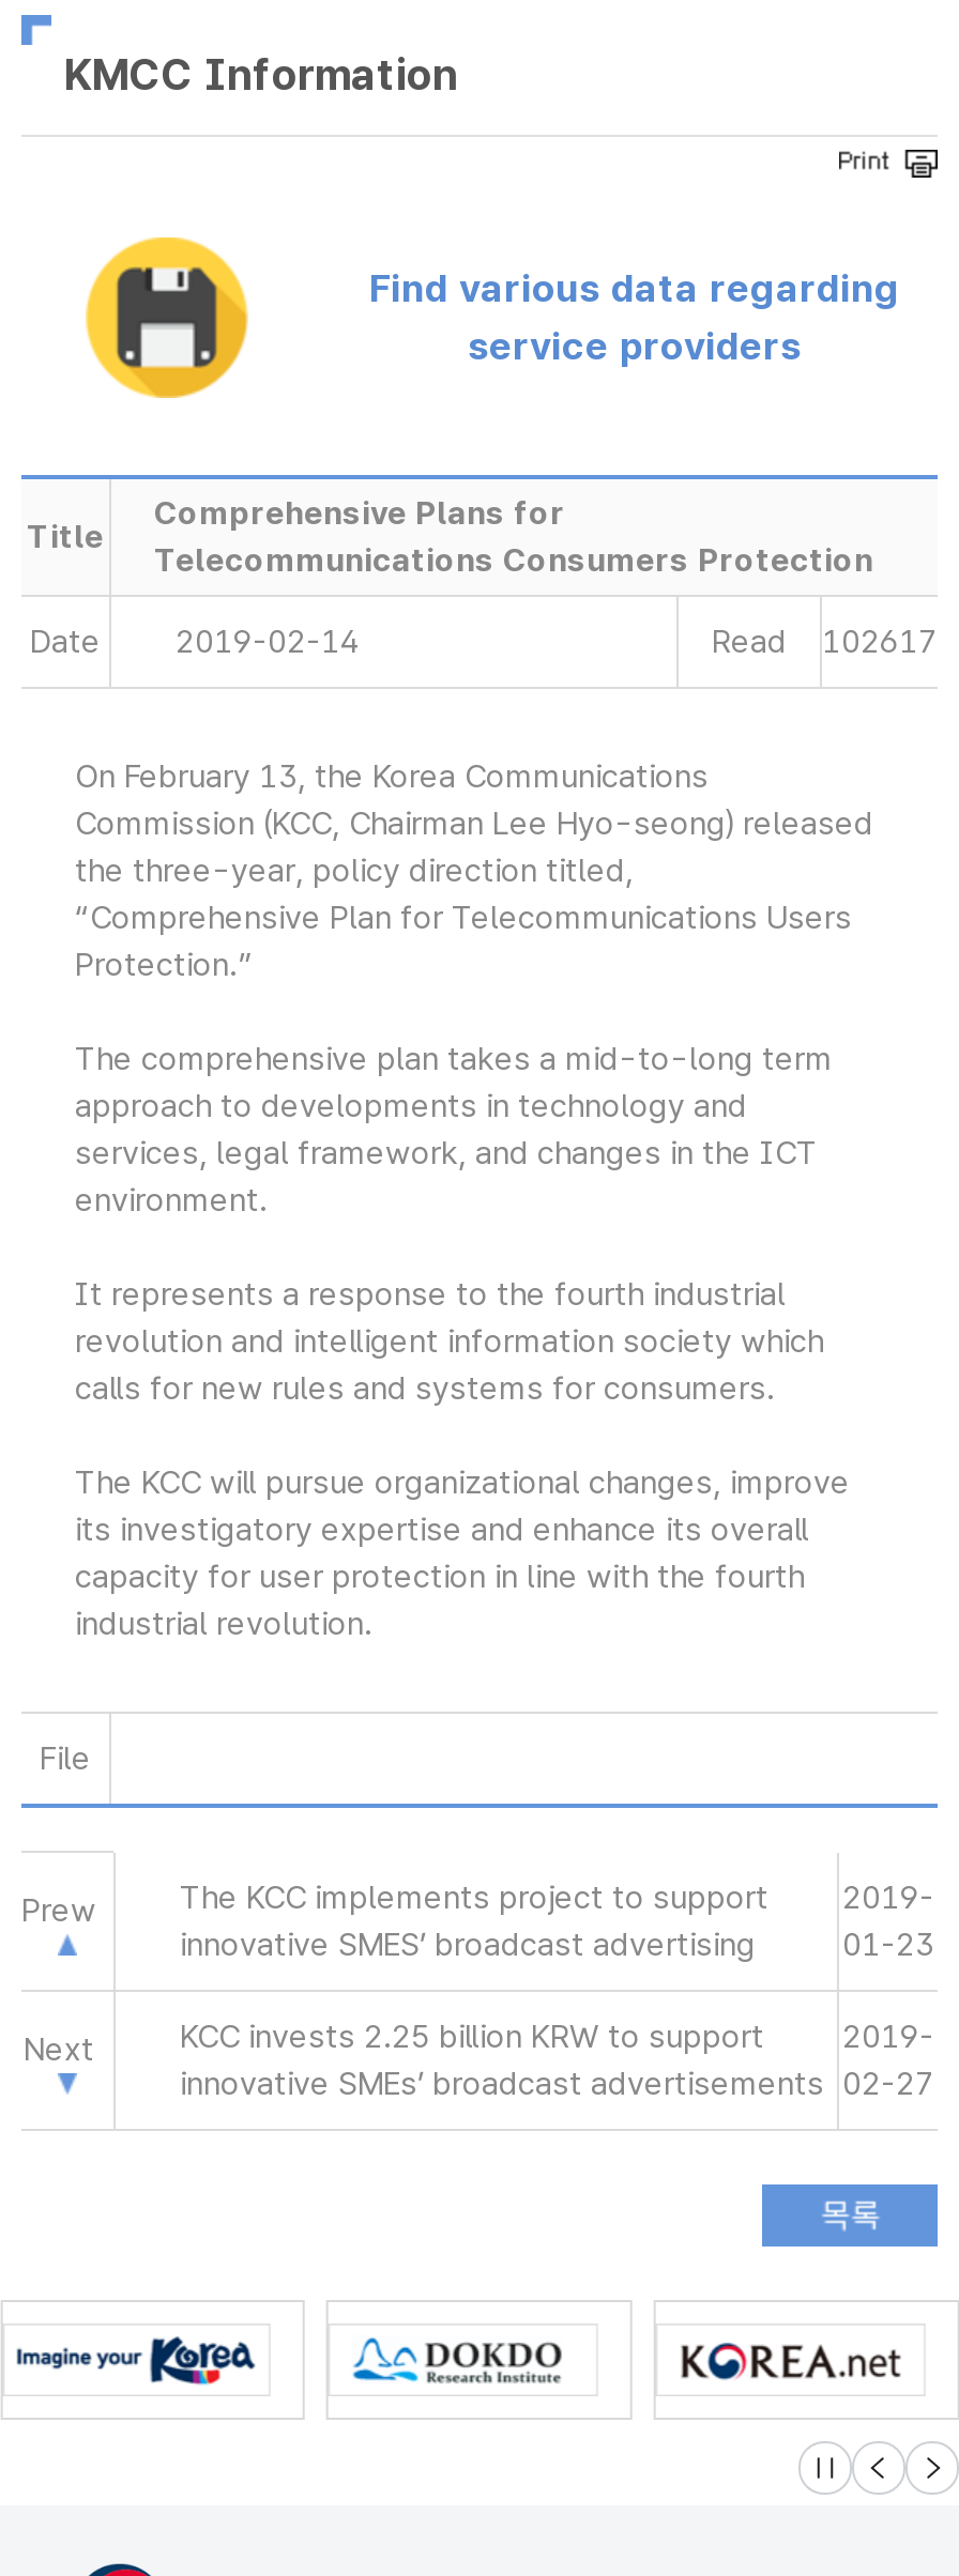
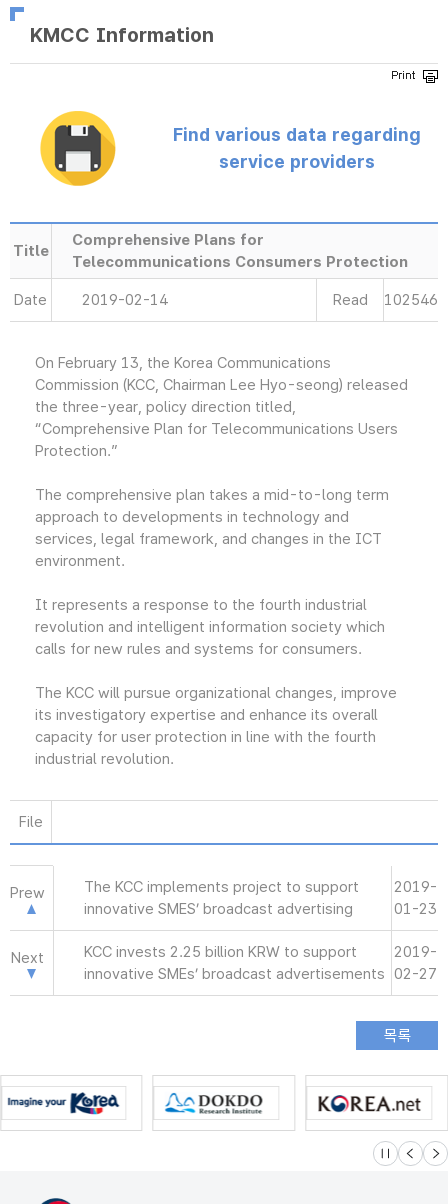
[712,623,938,661] Read 102617 -> [332,291,438,309] Read 102546

